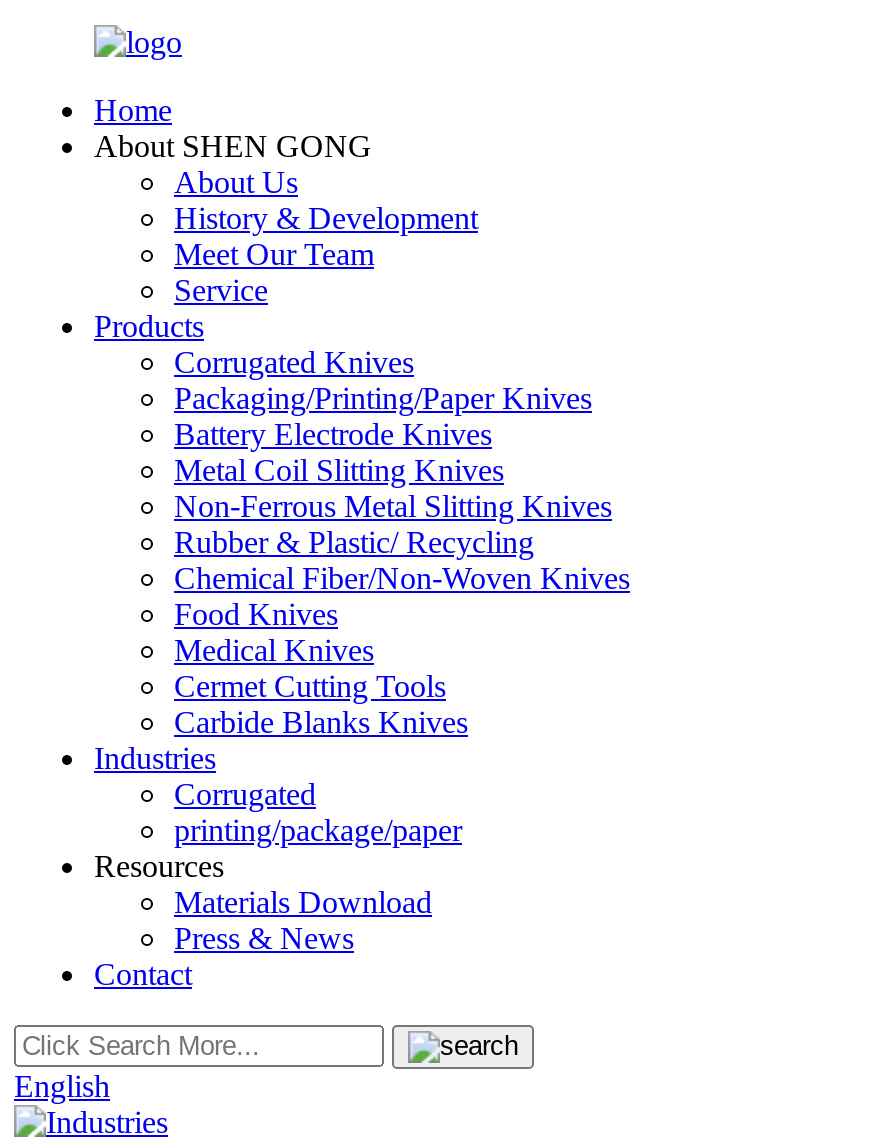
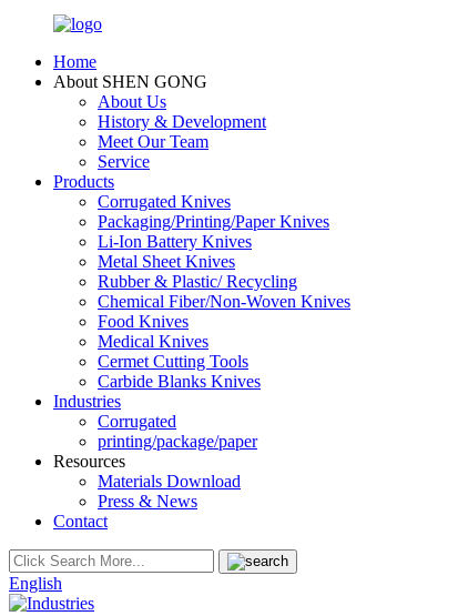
[174,417,612,523] Battery Electrode Knives | Metal Coil Slitting Knives | Non-Ferrous Metal Slitting Knives -> [98,232,252,271] Li-Ion Battery Knives | Metal Sheet Knives

